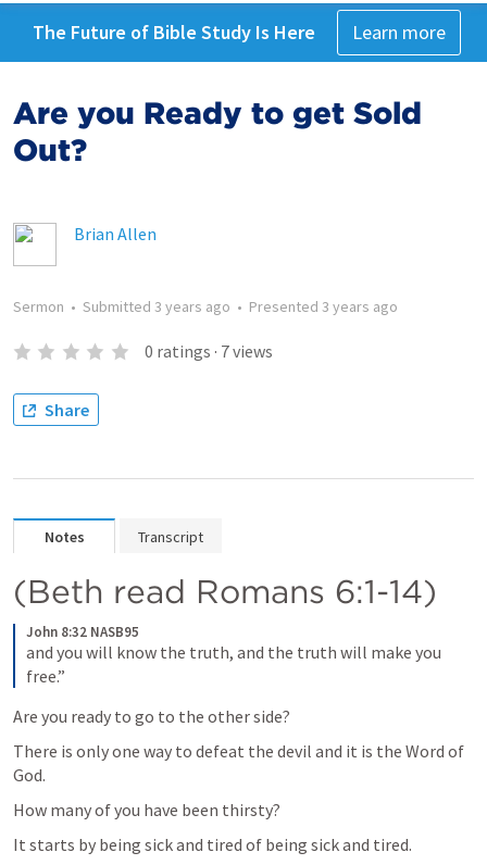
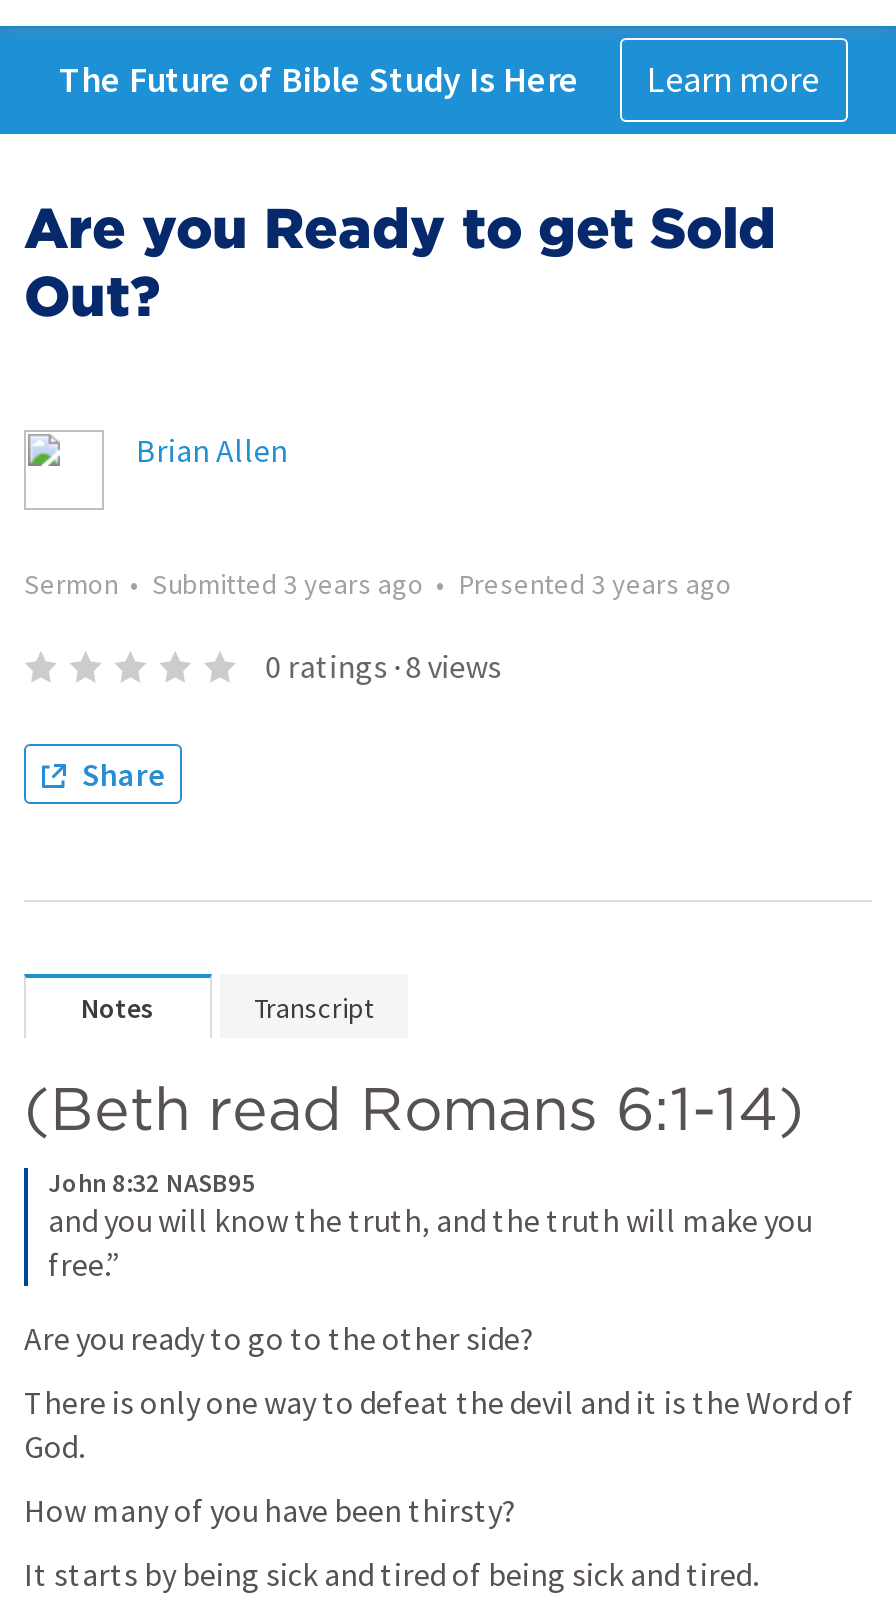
[144,340,273,362] 0 ratings · 7 views -> [265,646,501,686] 0 ratings · 8 views

